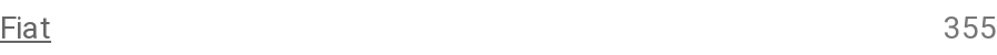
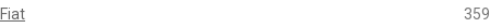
[944,10,997,45] 355 -> [464,5,490,23] 359

